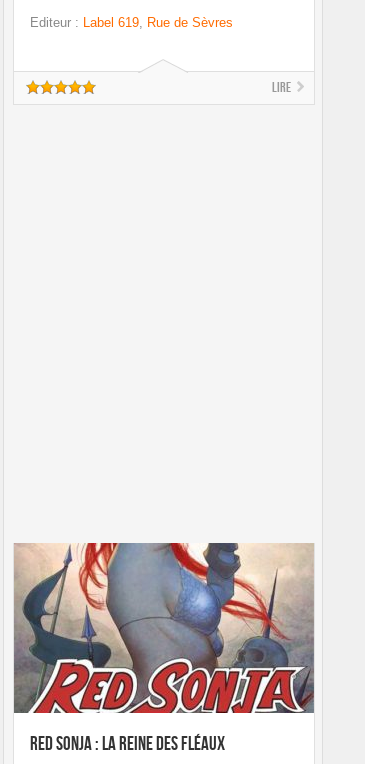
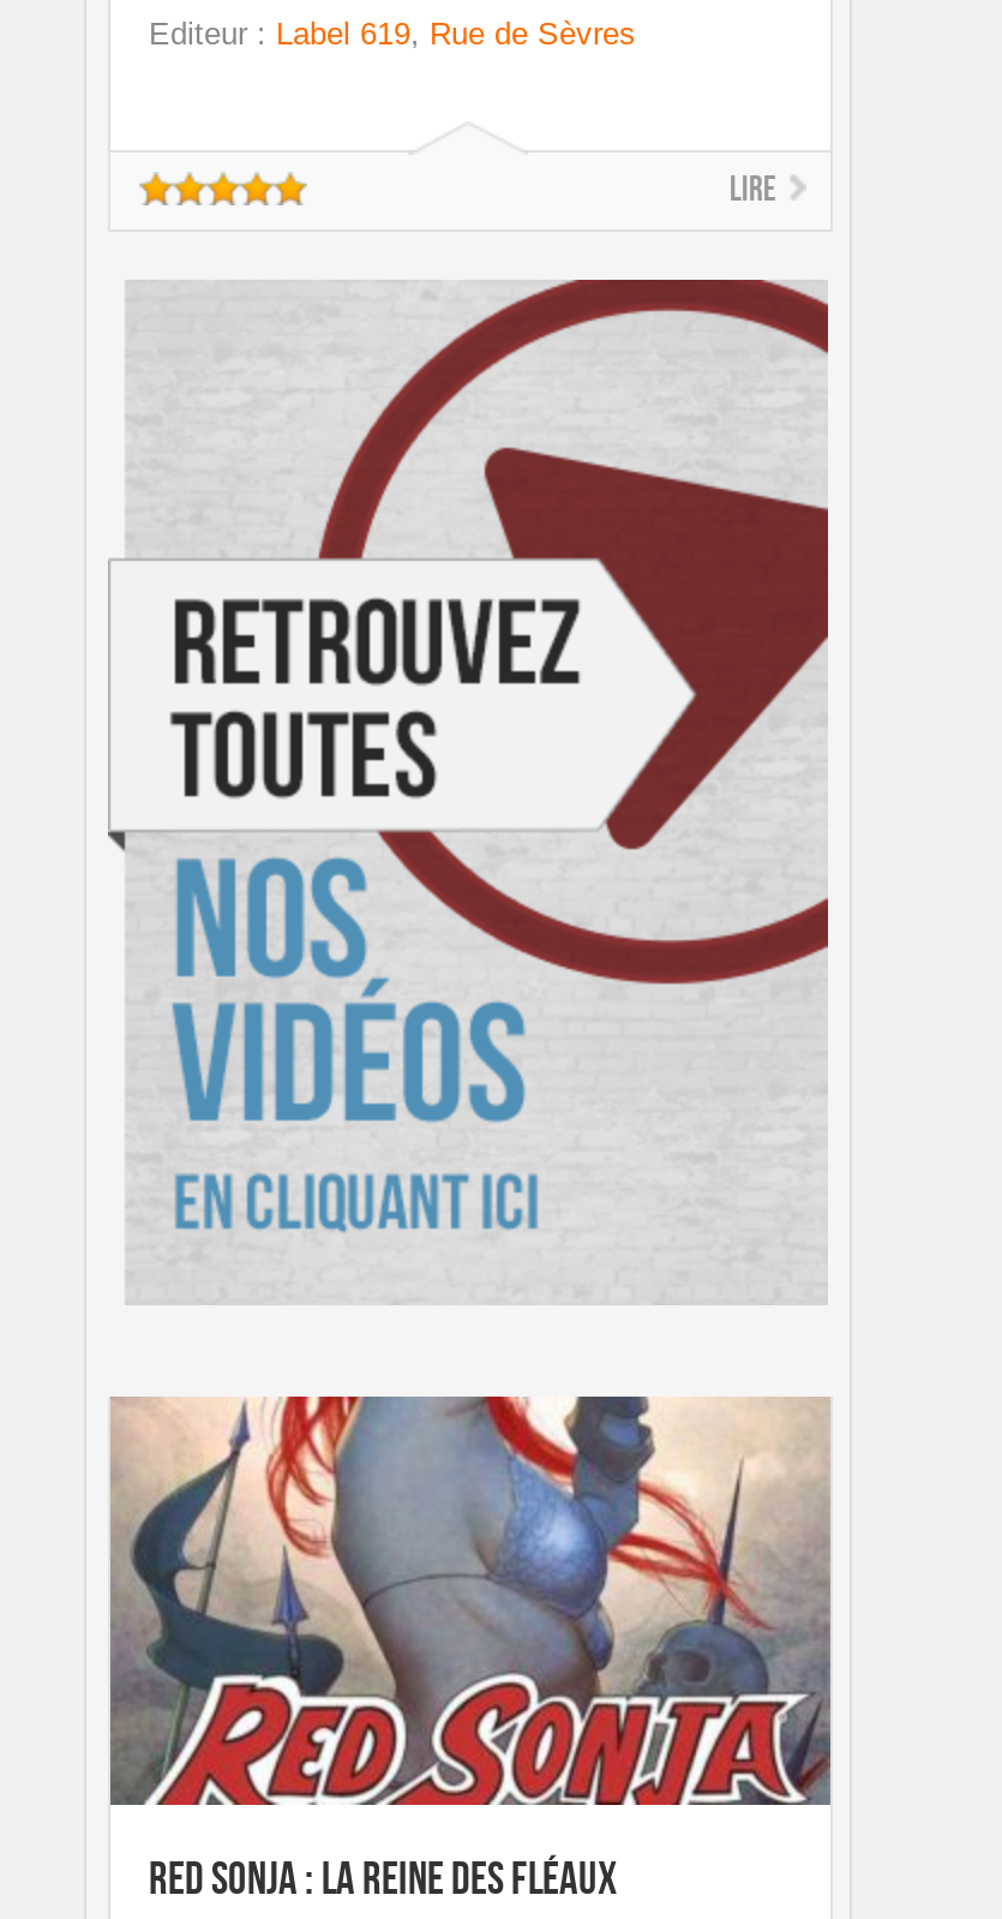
none -> [106,277,830,1305] [image]

